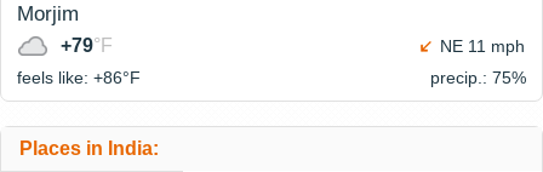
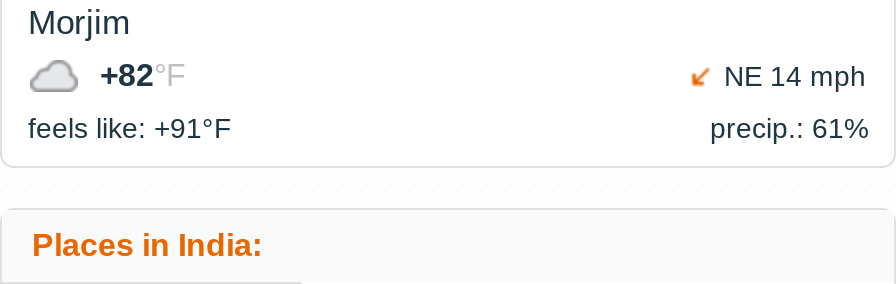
[61,35,113,56] +79 °F -> [100,59,186,93] +82 °F
[440,37,525,56] NE 11 mph -> [724,61,866,93] NE 14 mph
[17,68,141,88] feels like: +86°F -> [28,113,232,145] feels like: +91°F
[430,68,526,88] precip.: 75% -> [710,113,868,145] precip.: 61%

